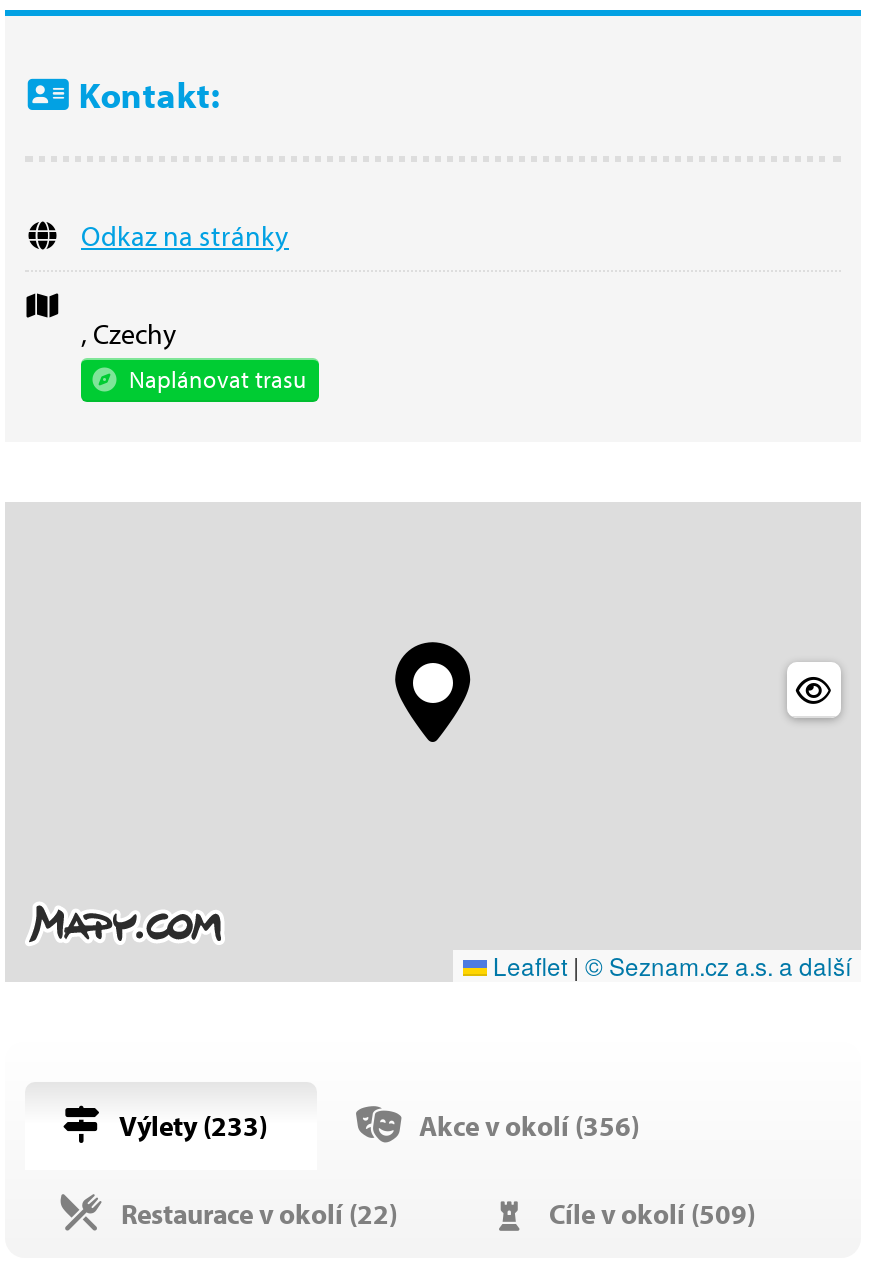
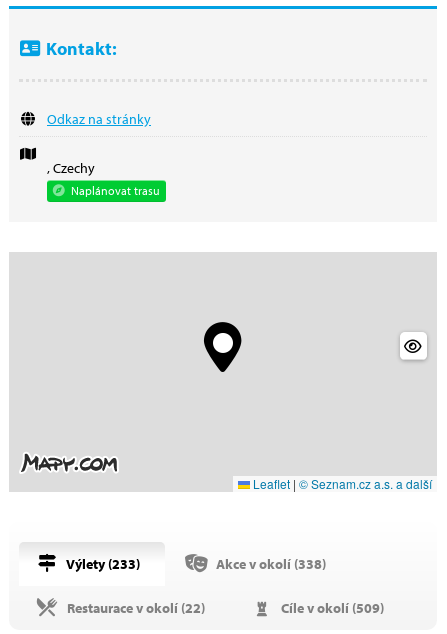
[413,1107,639,1143] Akce v okolí (356) -> [213,555,326,573] Akce v okolí (338)

